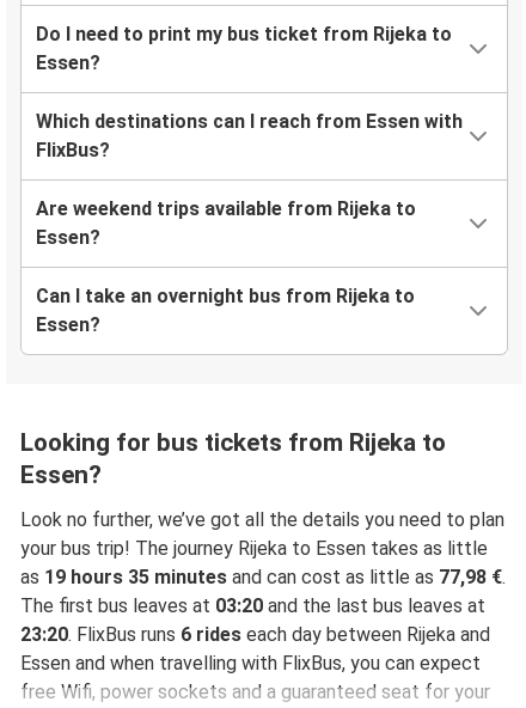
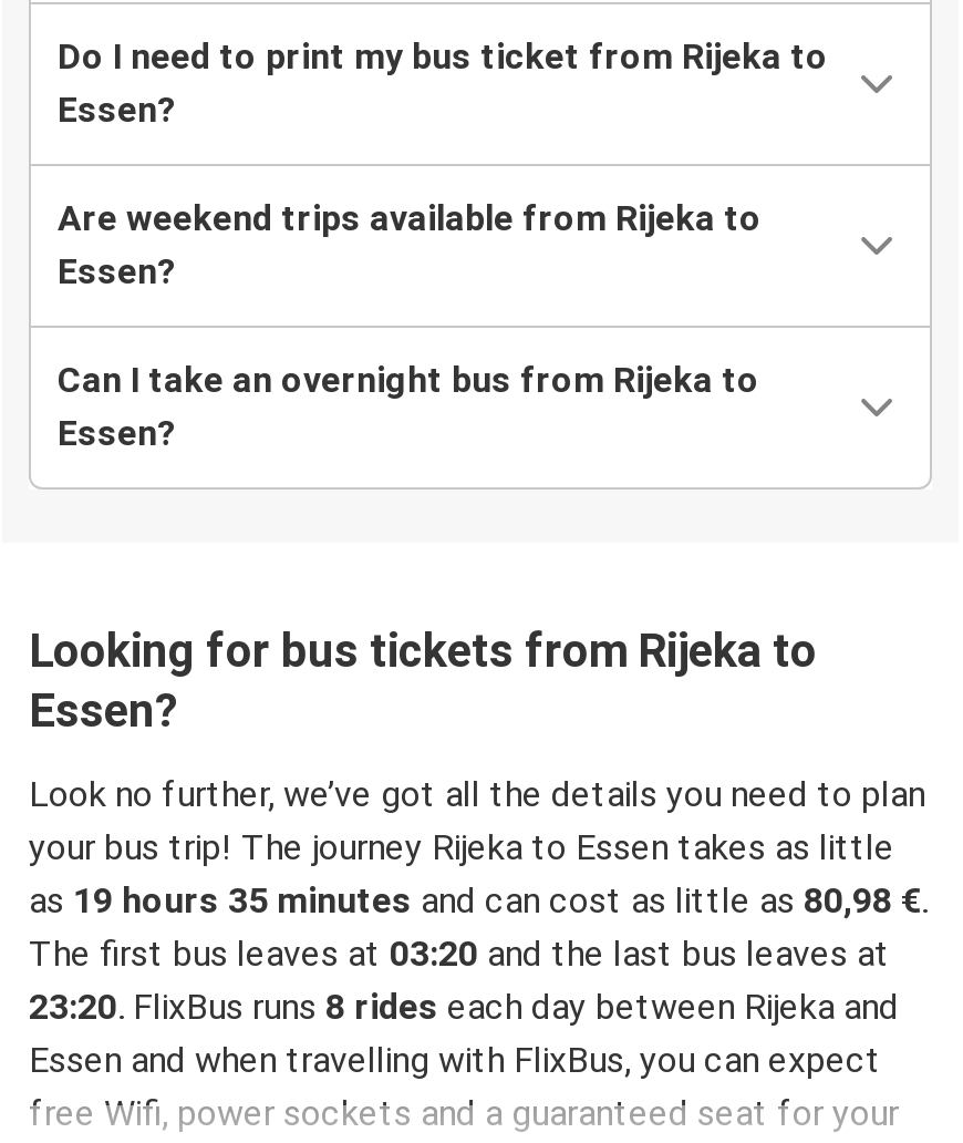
[36,110,463,162] Which destinations can I reach from Essen with | FlixBus? -> none
[20,566,506,589] as 19 hours 35 minutes and can cost as little as 77,98 €. -> [29,880,928,922] as 19 hours 35 minutes and can cost as little as 80,98 €.
[20,623,490,646] 23:20. FlixBus runs 6 rides each day between Rijeka and -> [29,986,899,1028] 23:20. FlixBus runs 8 rides each day between Rijeka and

